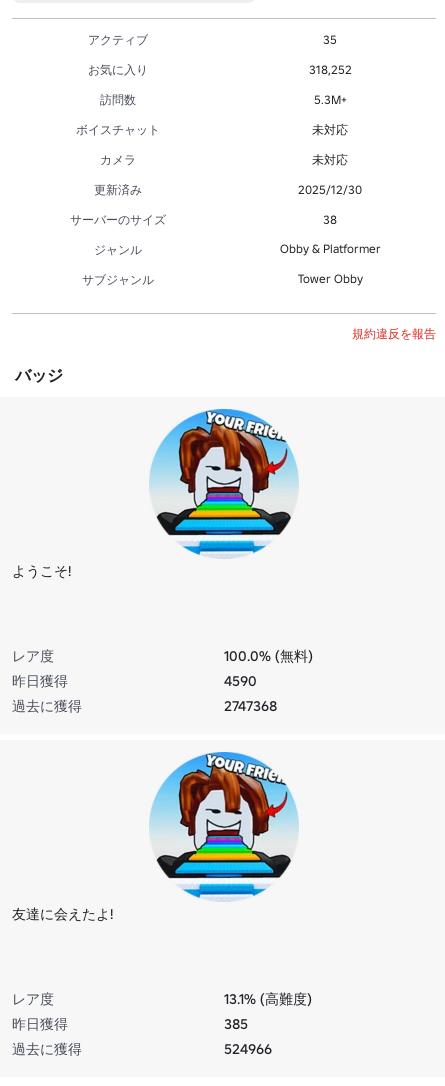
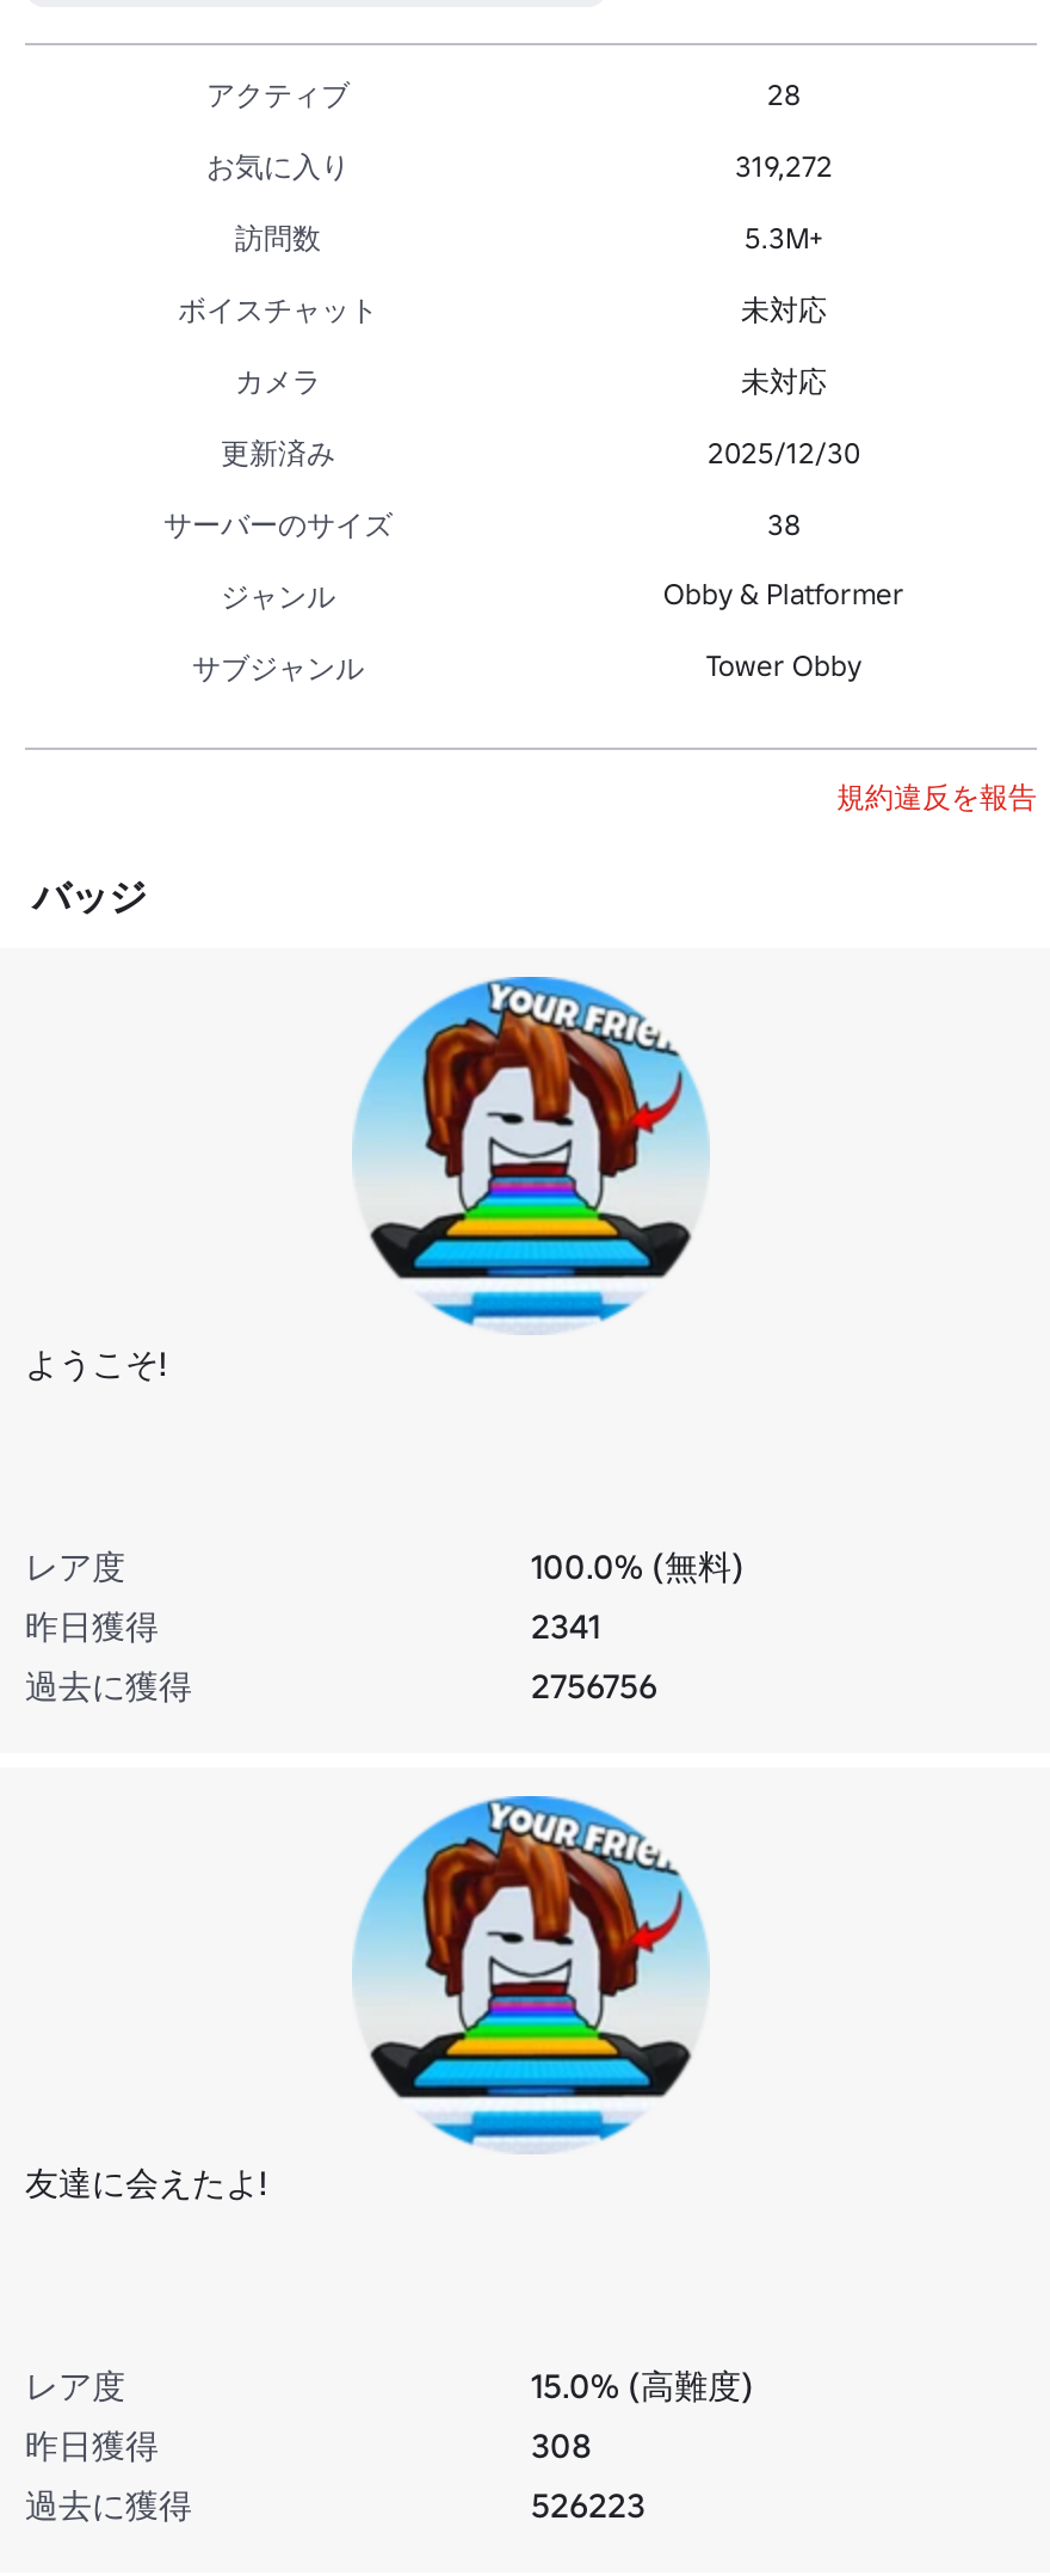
[323,31,337,46] 35 -> [767,75,801,111] 28
[308,61,351,76] 318,252 -> [735,147,833,183] 319,272
[224,671,257,689] 4590 -> [531,1604,600,1647] 2341
[224,696,277,714] 2747368 -> [531,1664,657,1707] 2756756
[224,989,312,1007] 13.1% (高難度) -> [531,2363,753,2406] 15.0% (高難度)
[224,1014,248,1032] 385 -> [531,2423,591,2466] 308
[224,1039,272,1057] 524966 -> [531,2483,646,2526] 526223

